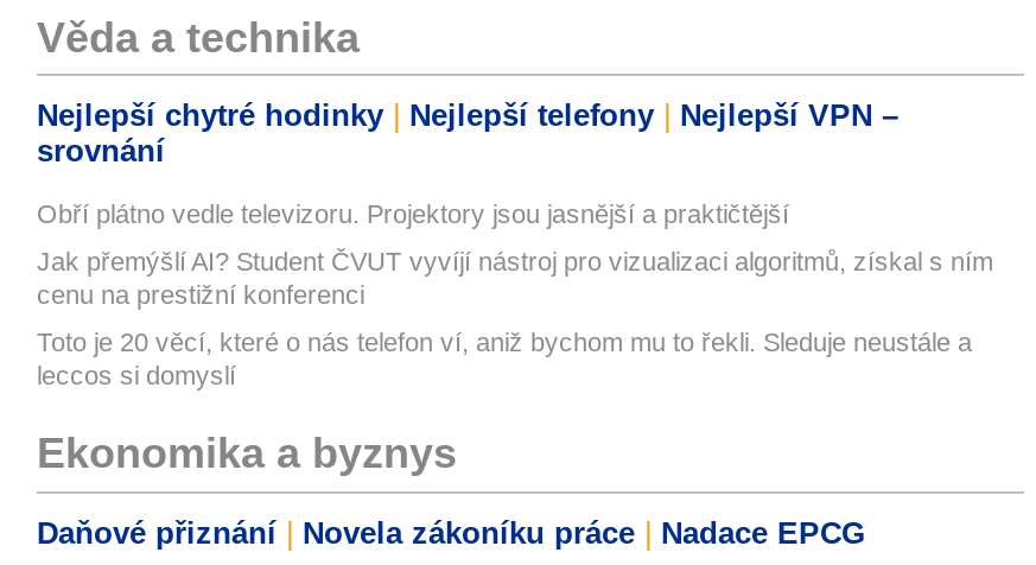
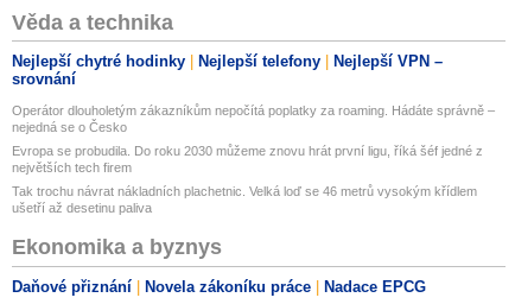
[37,201,789,229] Obří plátno vedle televizoru. Projektory jsou jasnější a praktičtější -> [12,104,495,135] Operátor dlouholetým zákazníkům nepočítá poplatky za roaming. Hádáte správně – | nejedná se o Česko
[37,248,993,310] Jak přemýšlí AI? Student ČVUT vyvíjí nástroj pro vizualizaci algoritmů, získal s ním | cenu na prestižní konferenci -> [12,144,483,175] Evropa se probudila. Do roku 2030 můžeme znovu hrát první ligu, říká šéf jedné z | největších tech firem
[37,329,972,391] Toto je 20 věcí, které o nás telefon ví, aniž bychom mu to řekli. Sleduje neustále a | leccos si domyslí -> [12,185,477,216] Tak trochu návrat nákladních plachetnic. Velká loď se 46 metrů vysokým křídlem | ušetří až desetinu paliva

